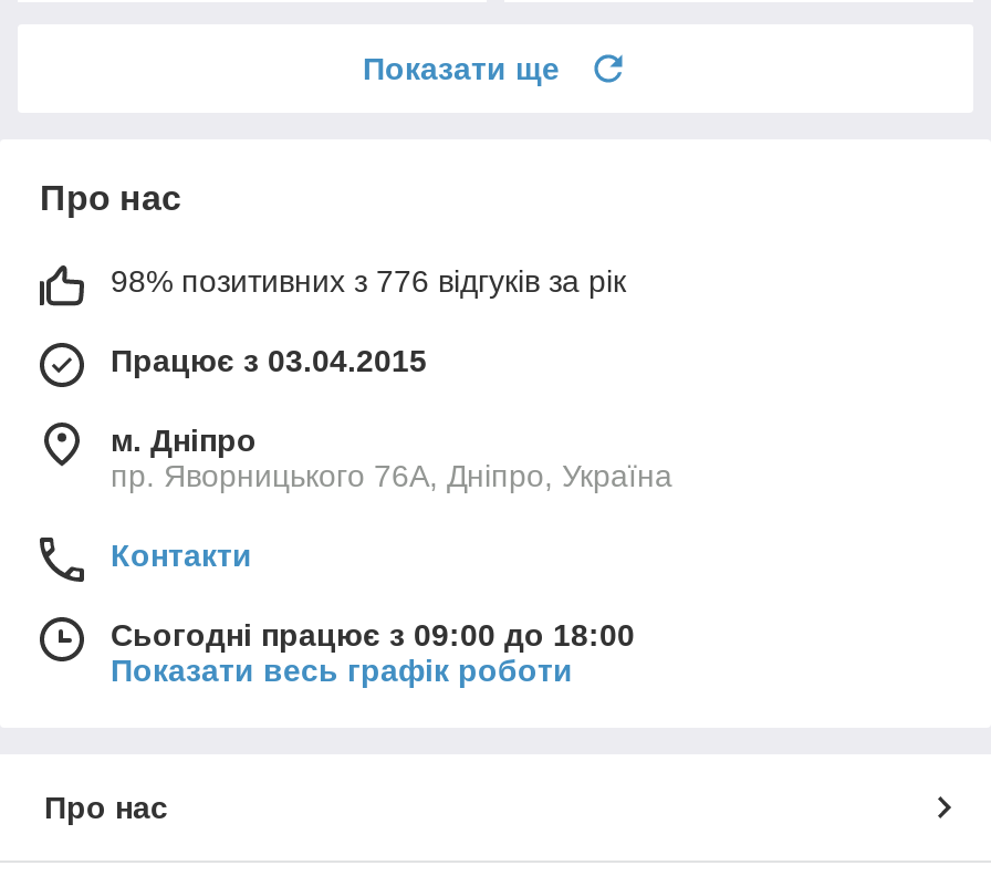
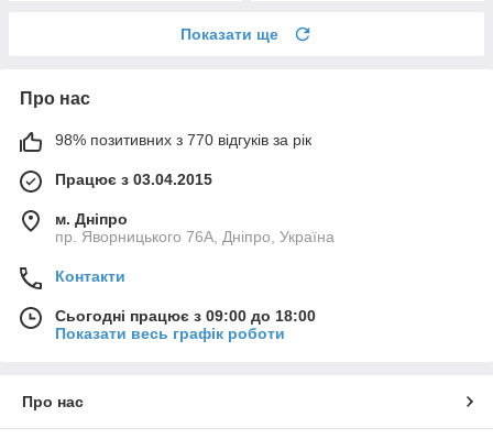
[111,263,626,298] 98% позитивних з 776 відгуків за рік -> [55,131,311,148] 98% позитивних з 770 відгуків за рік

